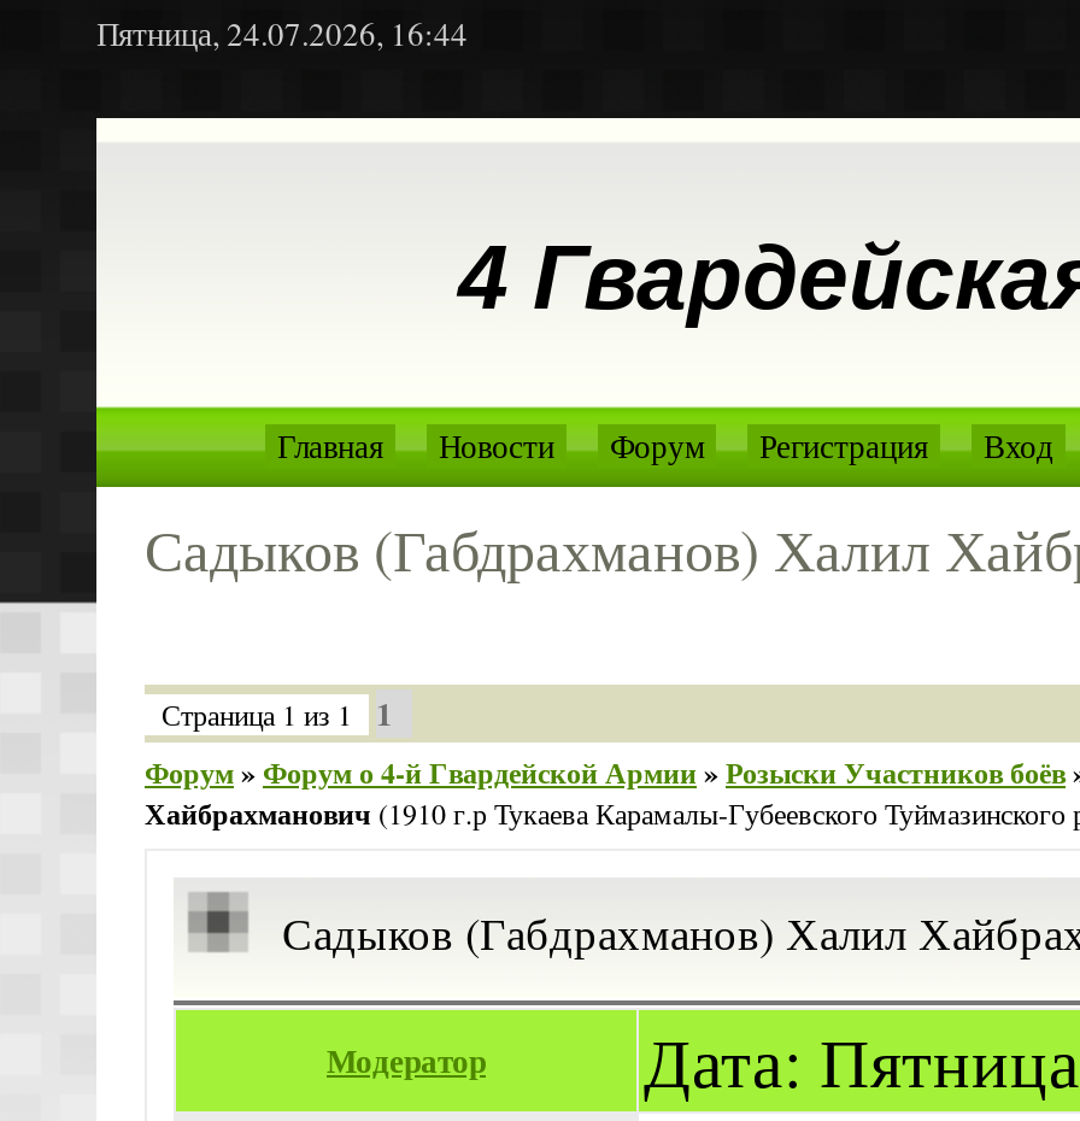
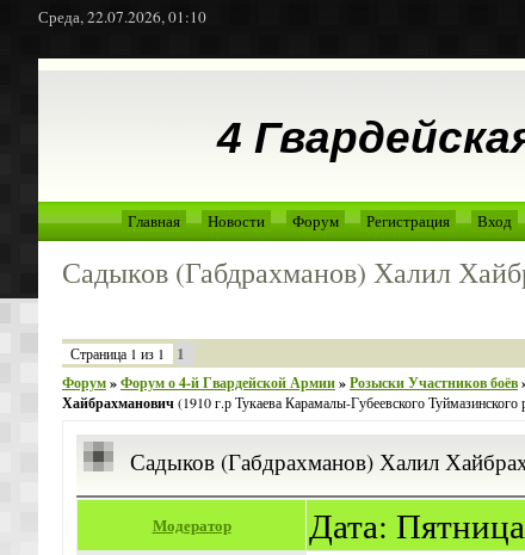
[96,12,468,55] Пятница, 24.07.2026, 16:44 -> [38,6,206,27] Среда, 22.07.2026, 01:10

